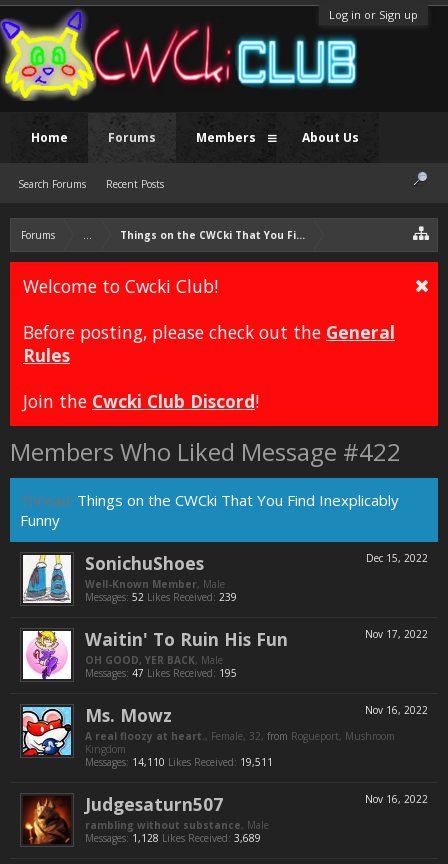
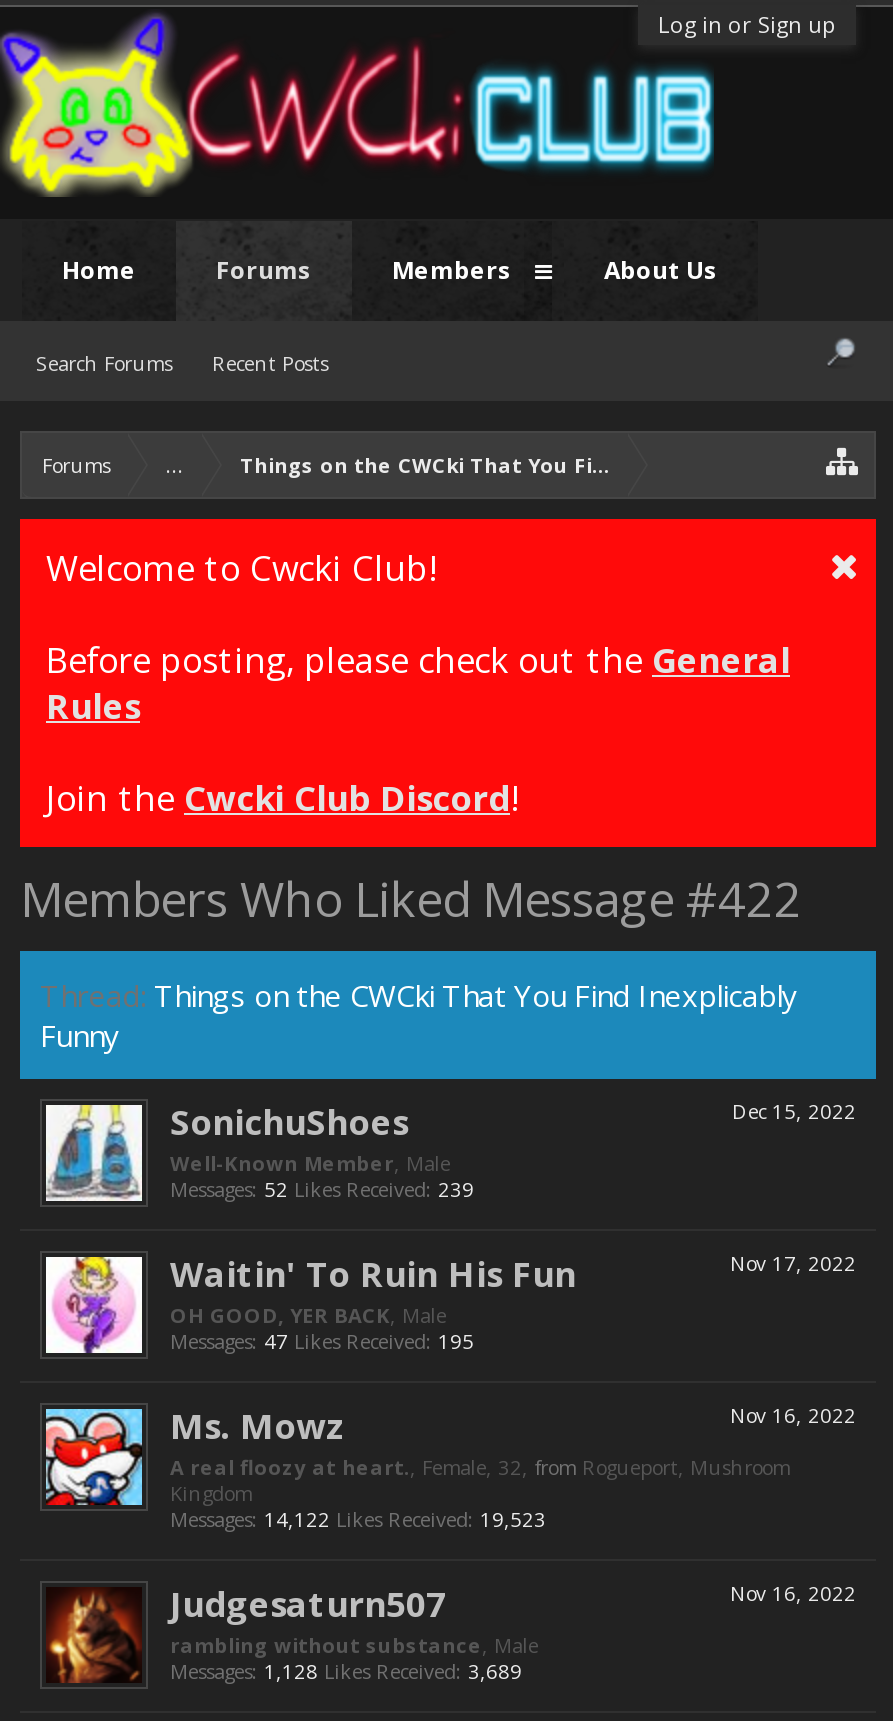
[85,755,273,769] Messages: 14,110 Likes Received: 19,511 -> [170,1505,546,1533] Messages: 14,122 Likes Received: 19,523

